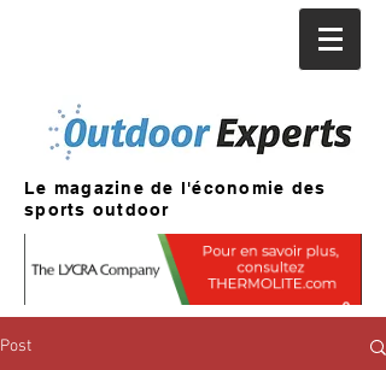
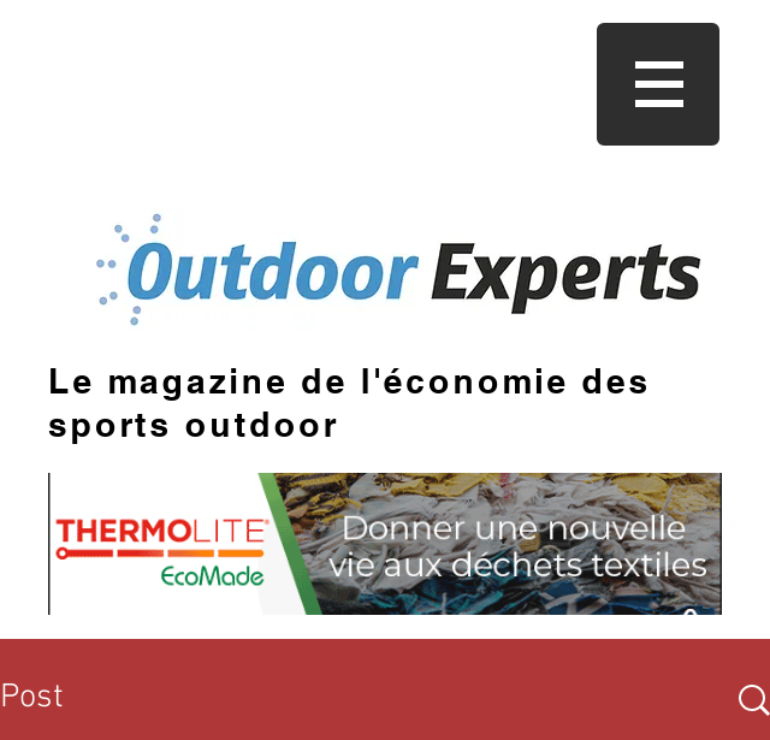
[27,233,362,306] [image] -> [53,470,722,617] [image]

